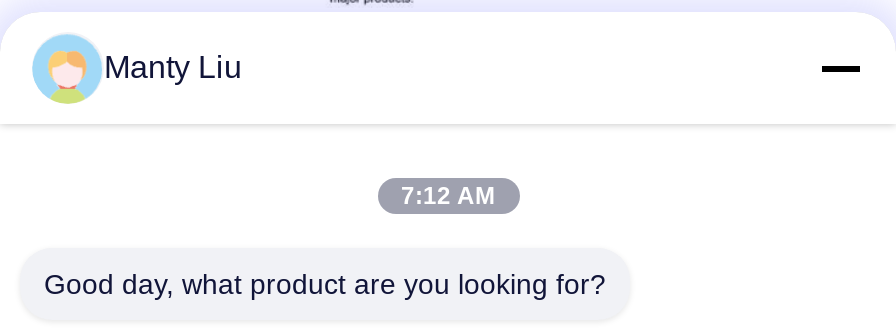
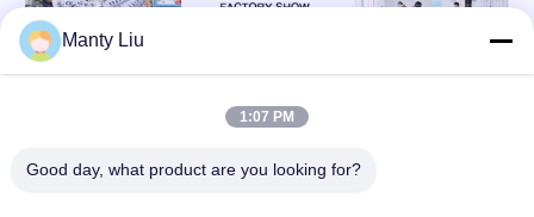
[401,182,495,210] 7:12 AM -> [240,108,294,125] 1:07 PM

